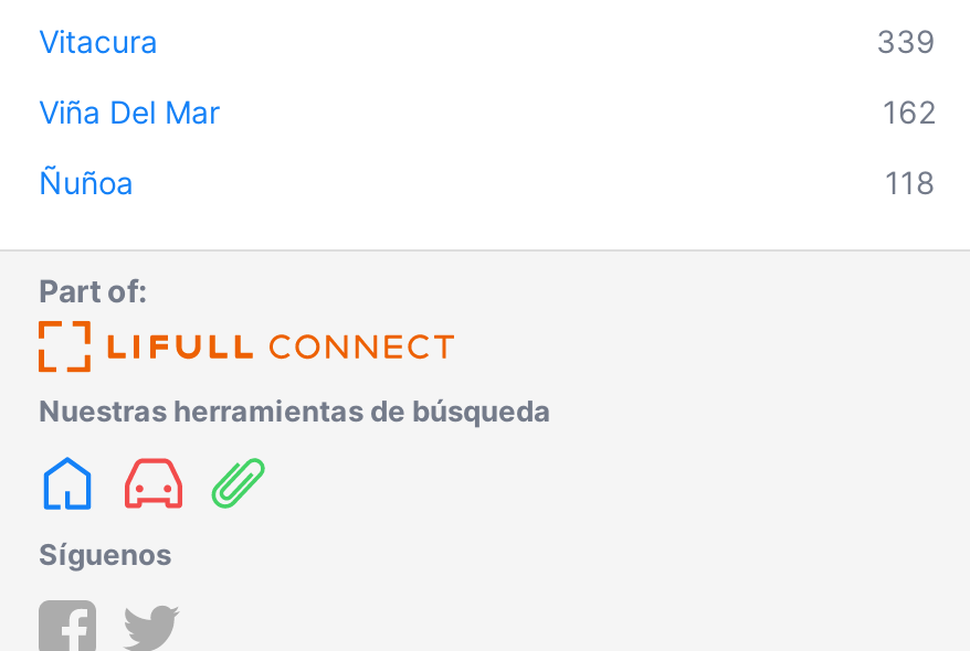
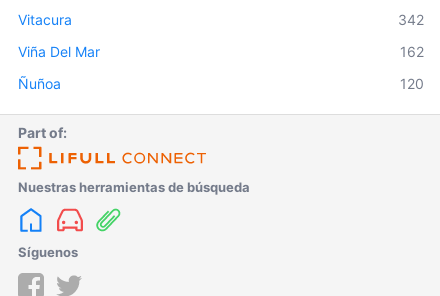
[876,21,936,59] 339 -> [398,11,424,28] 342
[885,162,936,200] 118 -> [400,75,424,92] 120

